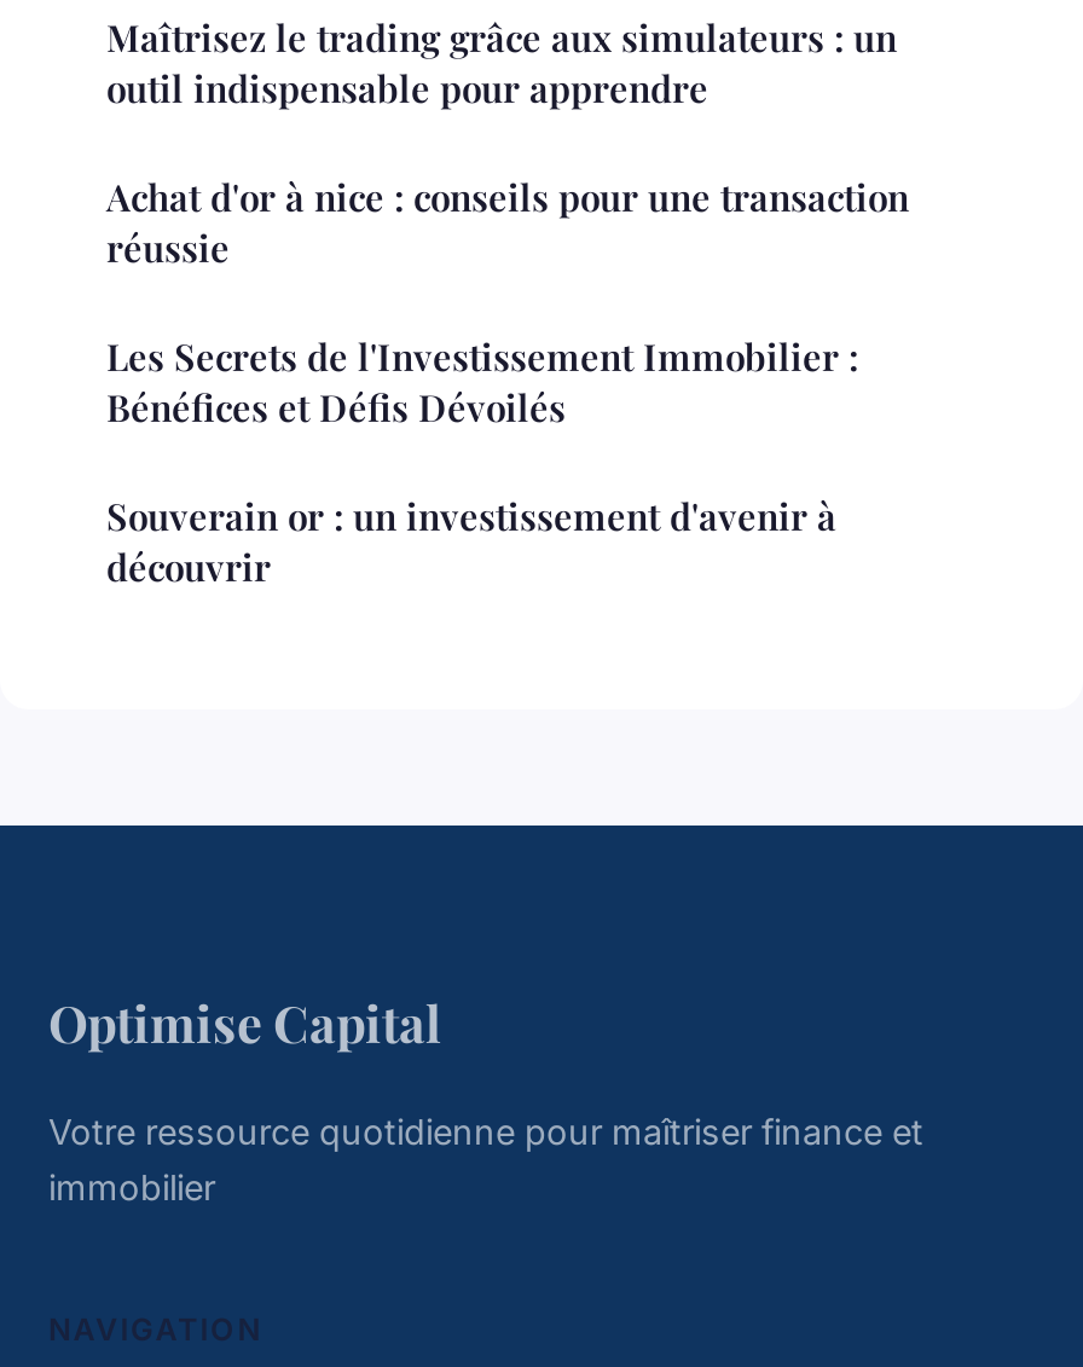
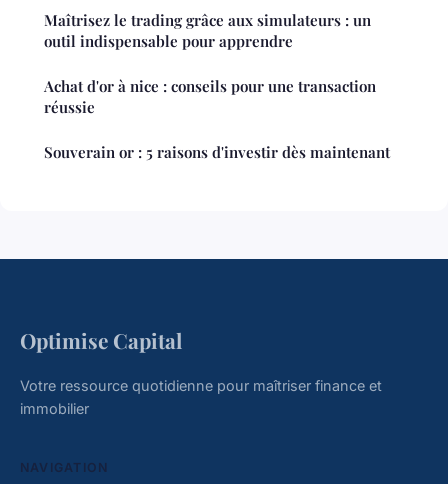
[106,331,858,590] Les Secrets de l'Investissement Immobilier : | Bénéfices et Défis Dévoilés | Souverain or : un investissement d'avenir à | découvrir -> [44,142,390,162] Souverain or : 5 raisons d'investir dès maintenant

